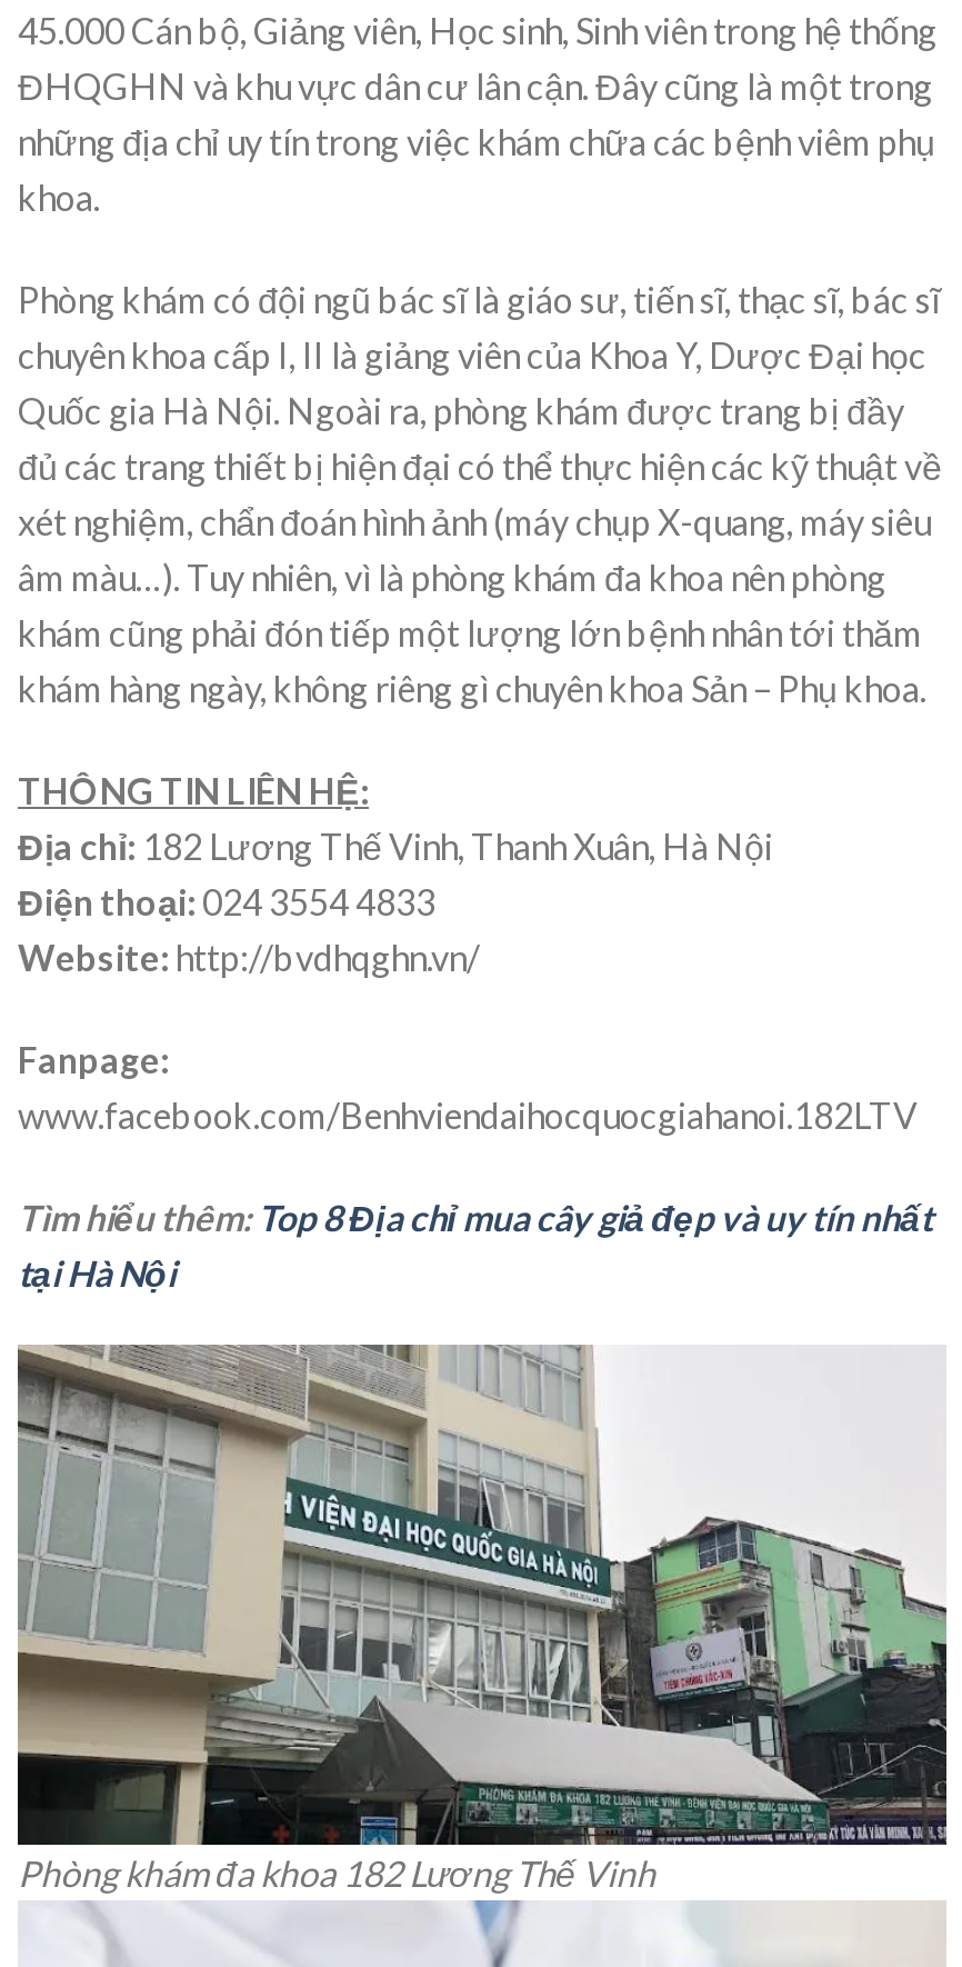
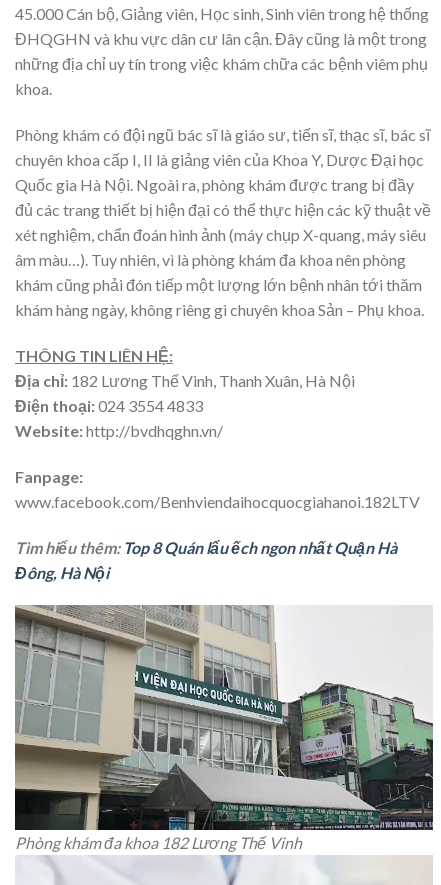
[18,1195,933,1292] Tìm hiểu thêm: Top 8 Địa chỉ mua cây giả đẹp và uy tín nhất | tại Hà Nội -> [15,537,397,581] Tìm hiểu thêm: Top 8 Quán lẩu ếch ngon nhất Quận Hà | Đông, Hà Nội

